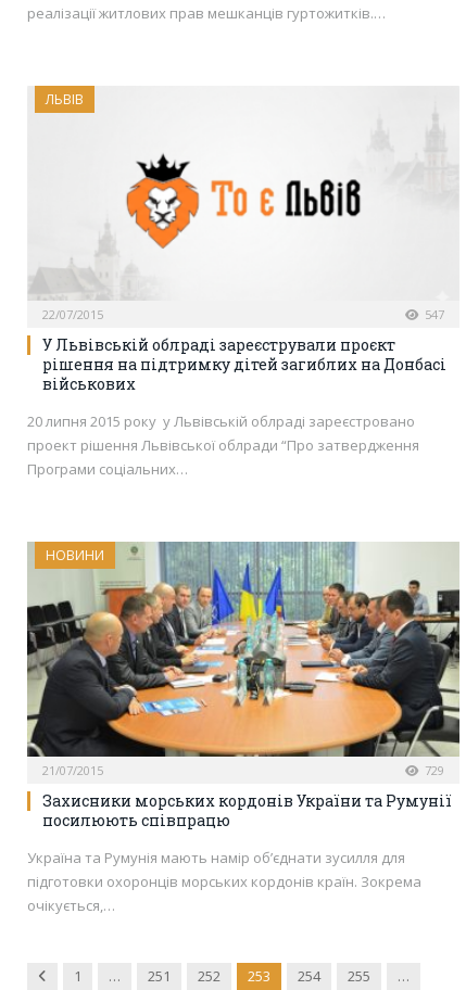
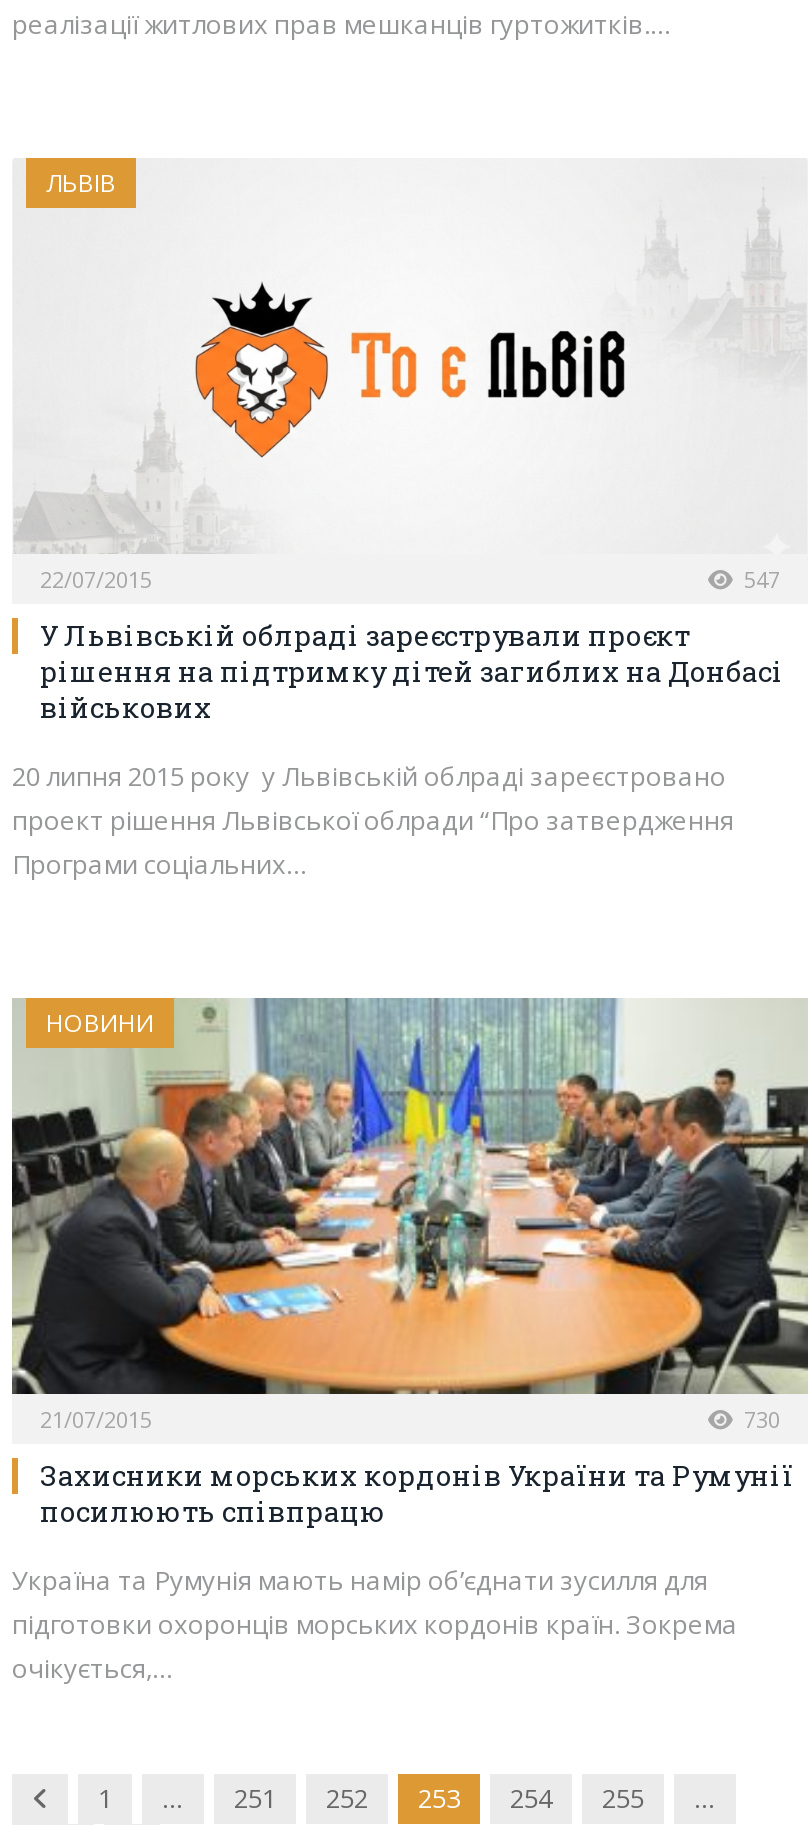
[418,762,444,778] 729 -> [732,1404,780,1434] 730

